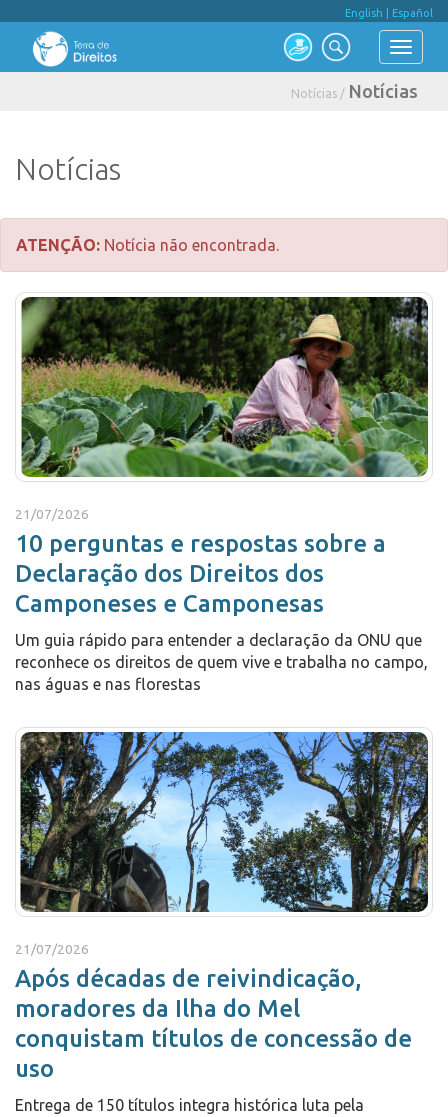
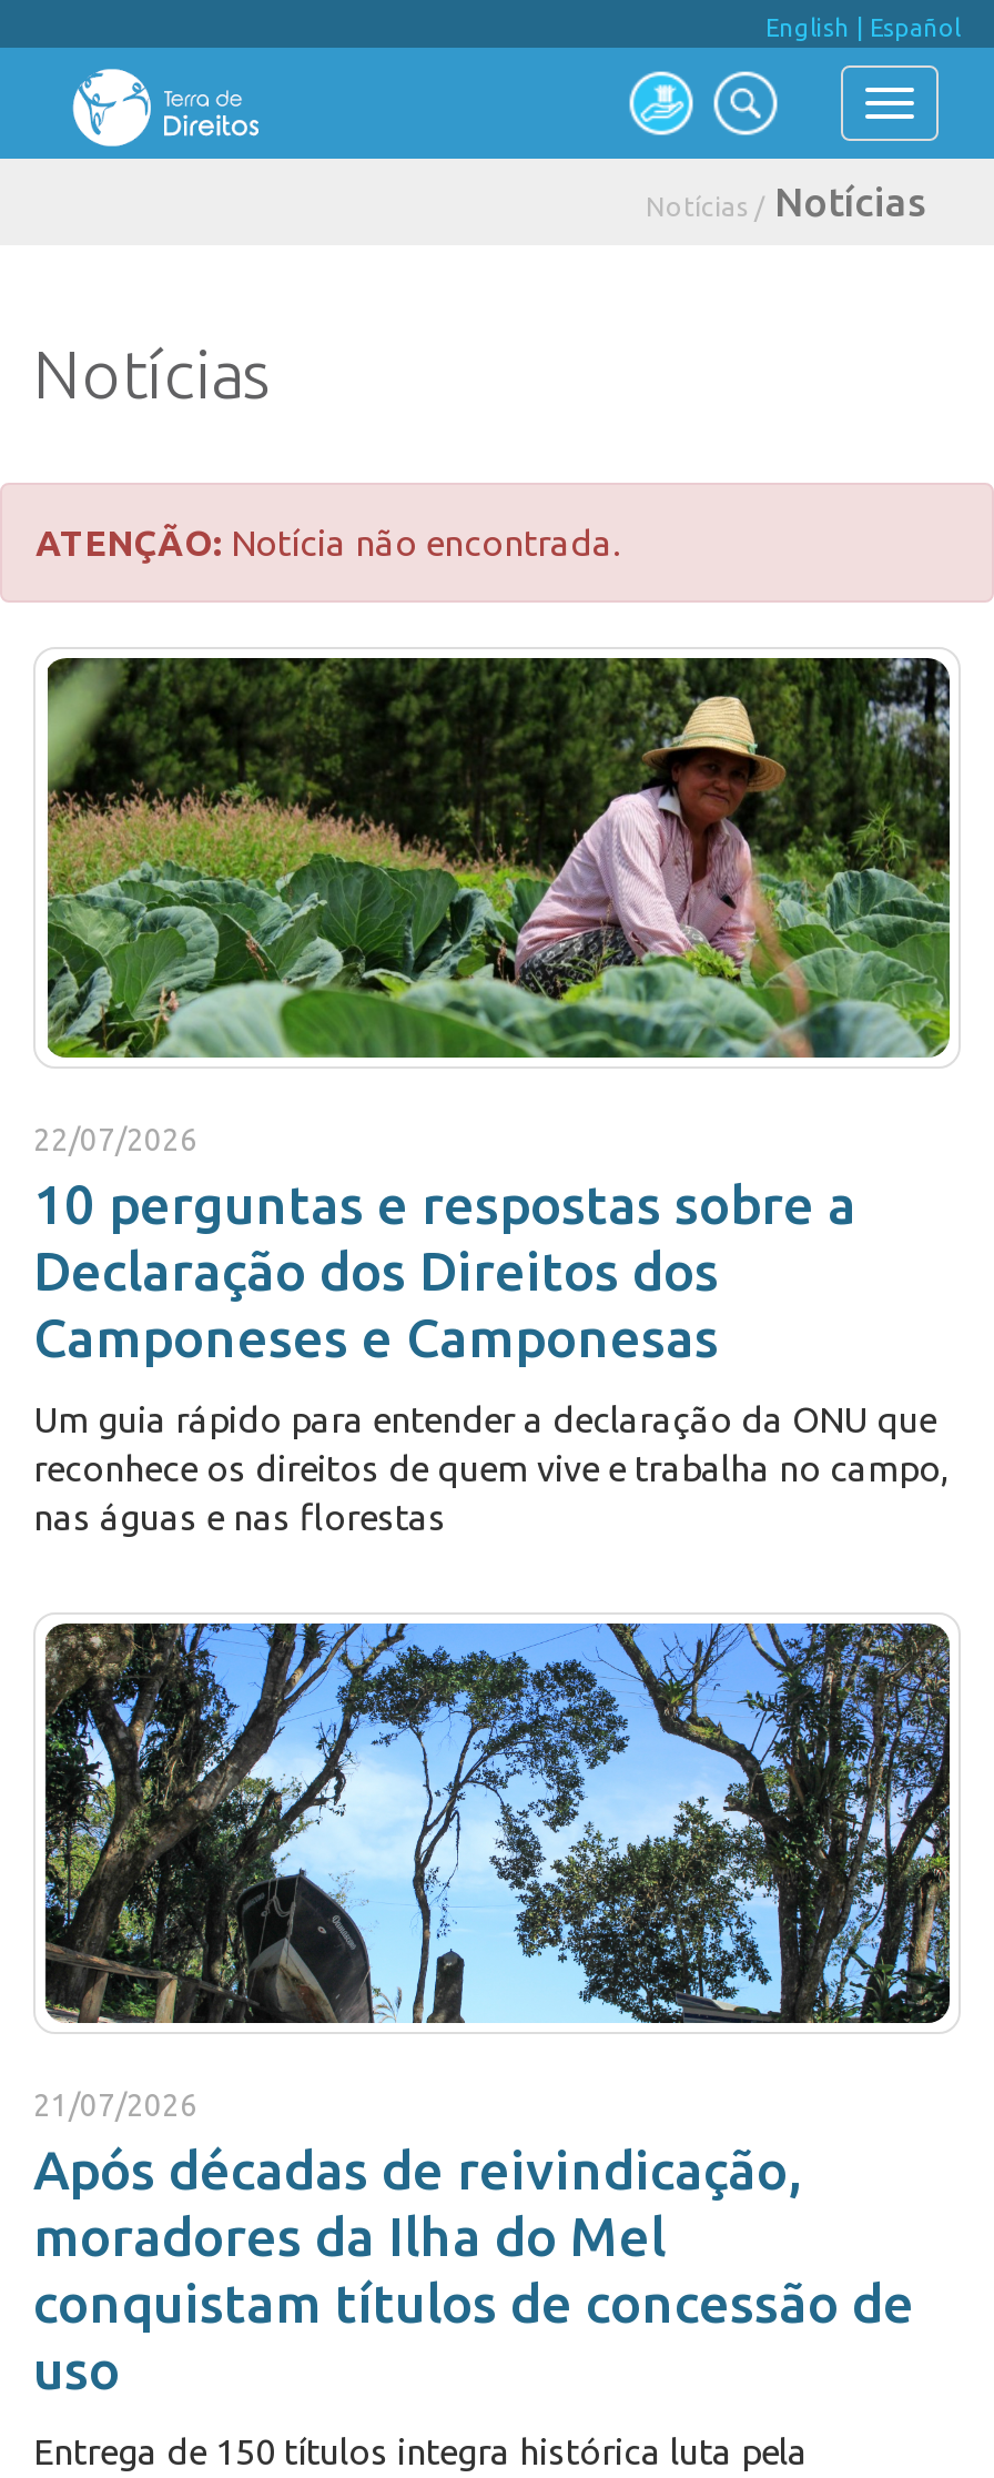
[15,506,89,522] 21/07/2026 -> [33,1122,197,1157] 22/07/2026

